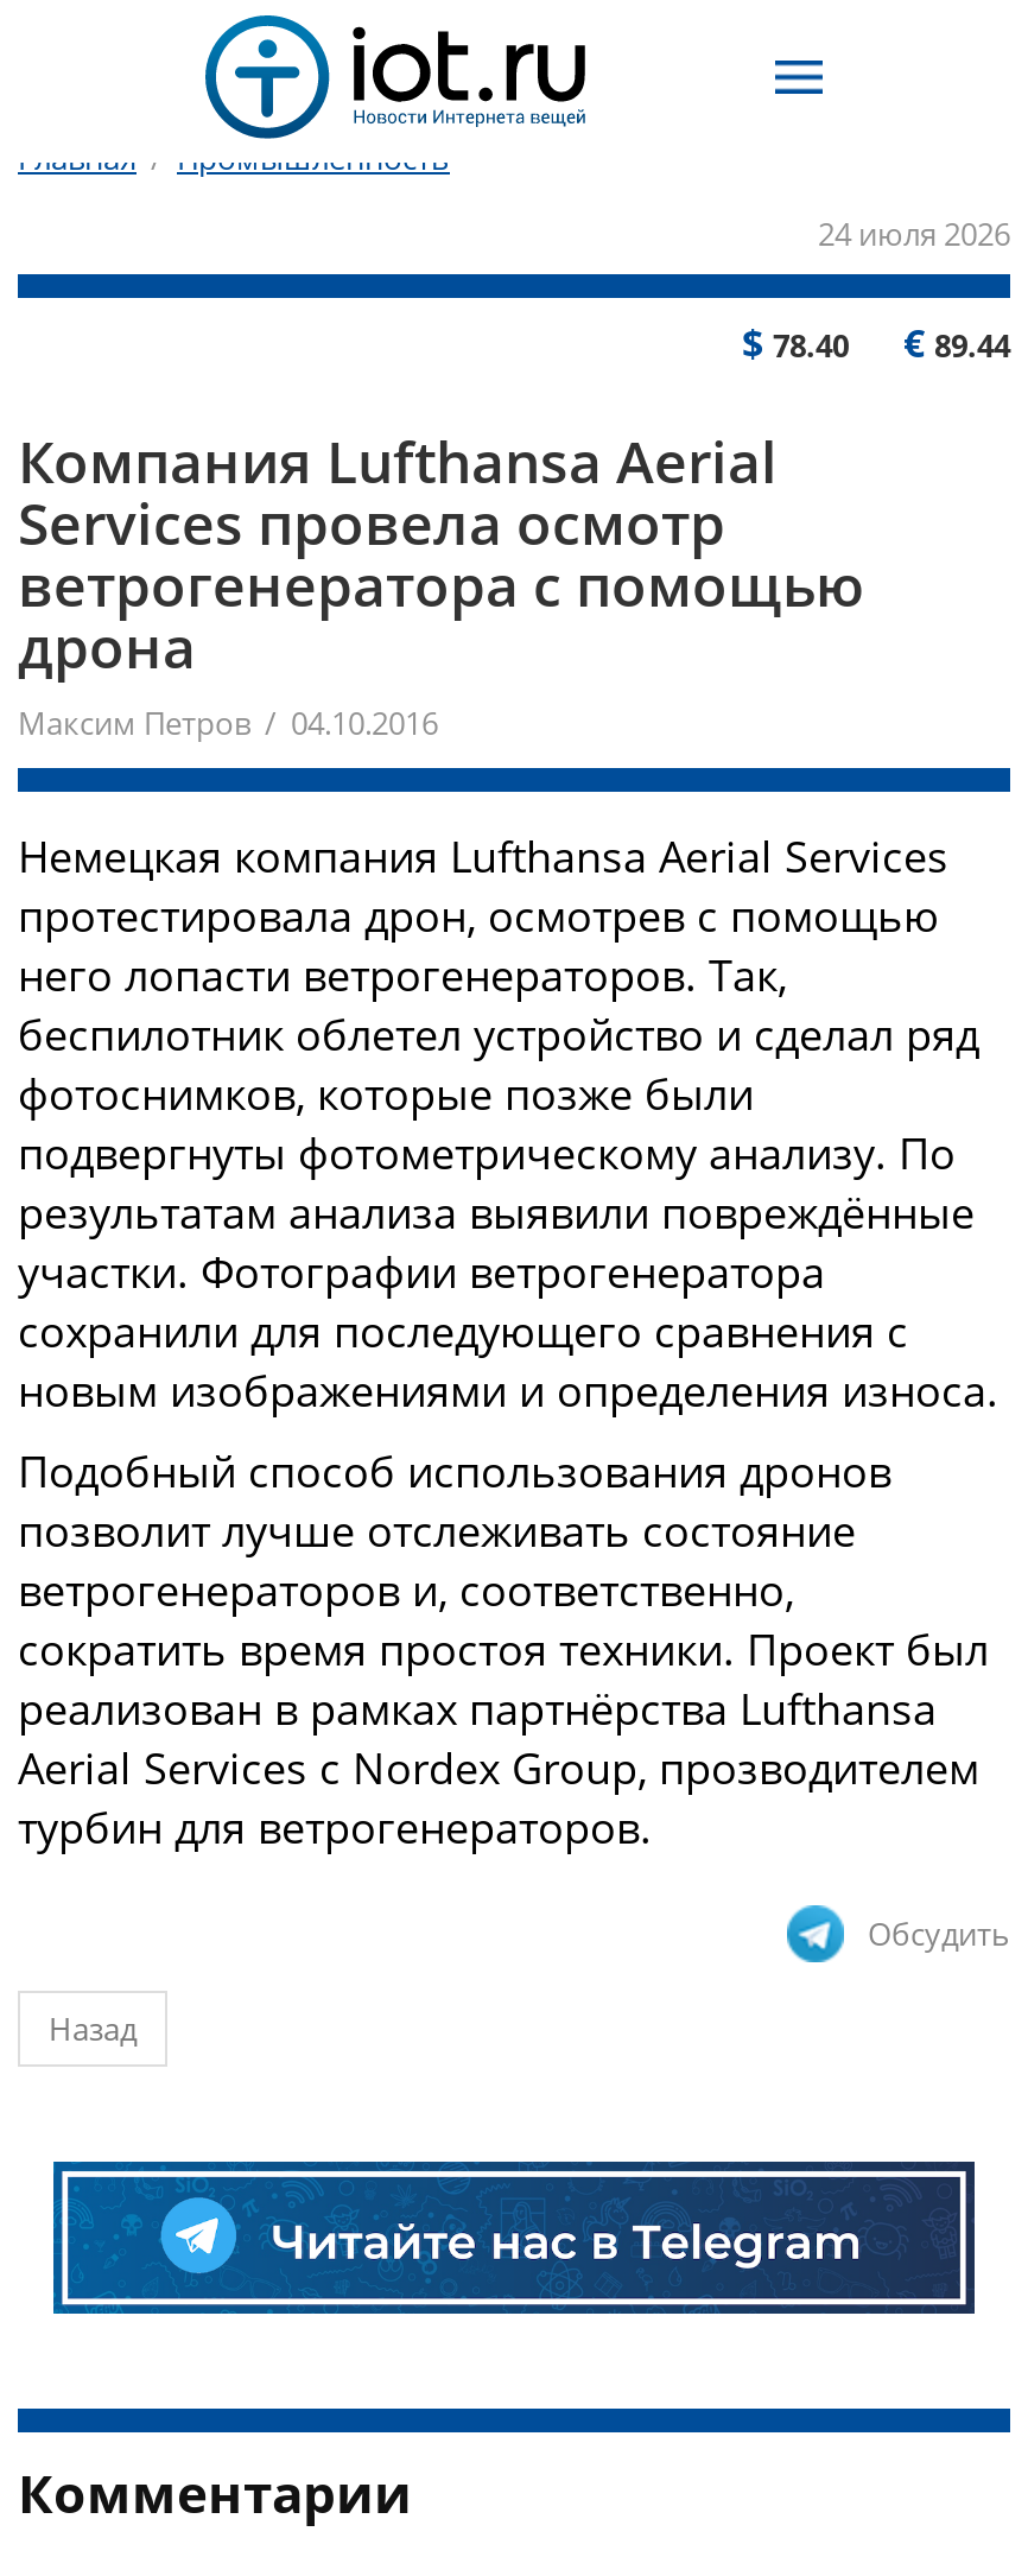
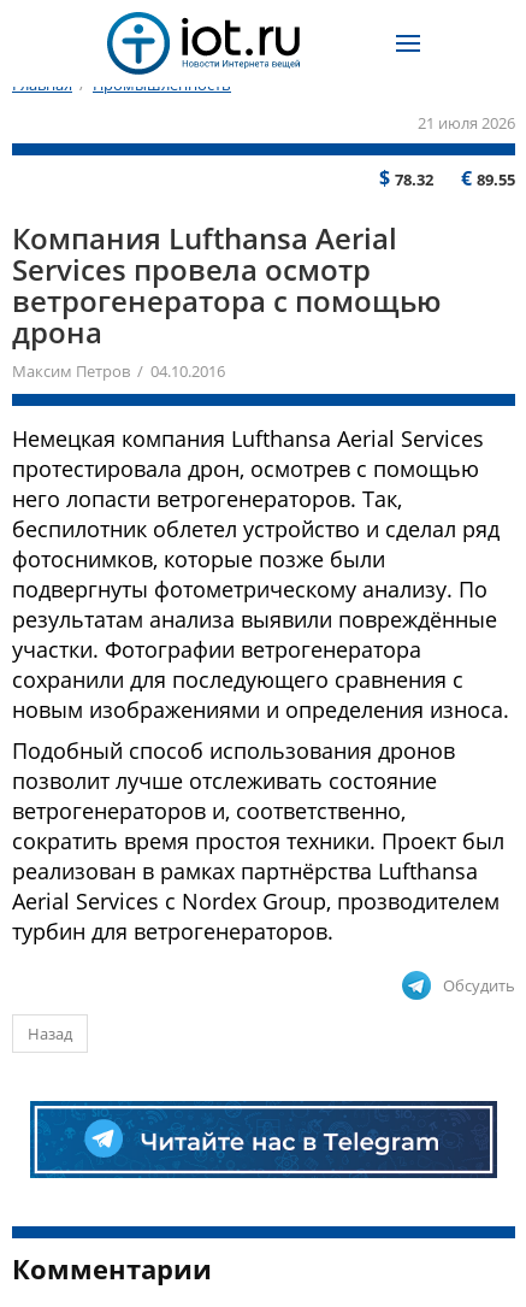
[818,212,1010,255] 24 июля 2026 -> [418,112,515,134] 21 июля 2026
[742,317,849,369] $78.40 -> [379,165,433,192] $78.32
[903,317,1010,369] €89.44 -> [461,165,515,192] €89.55

